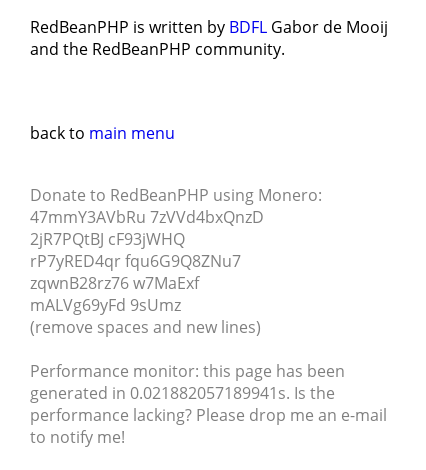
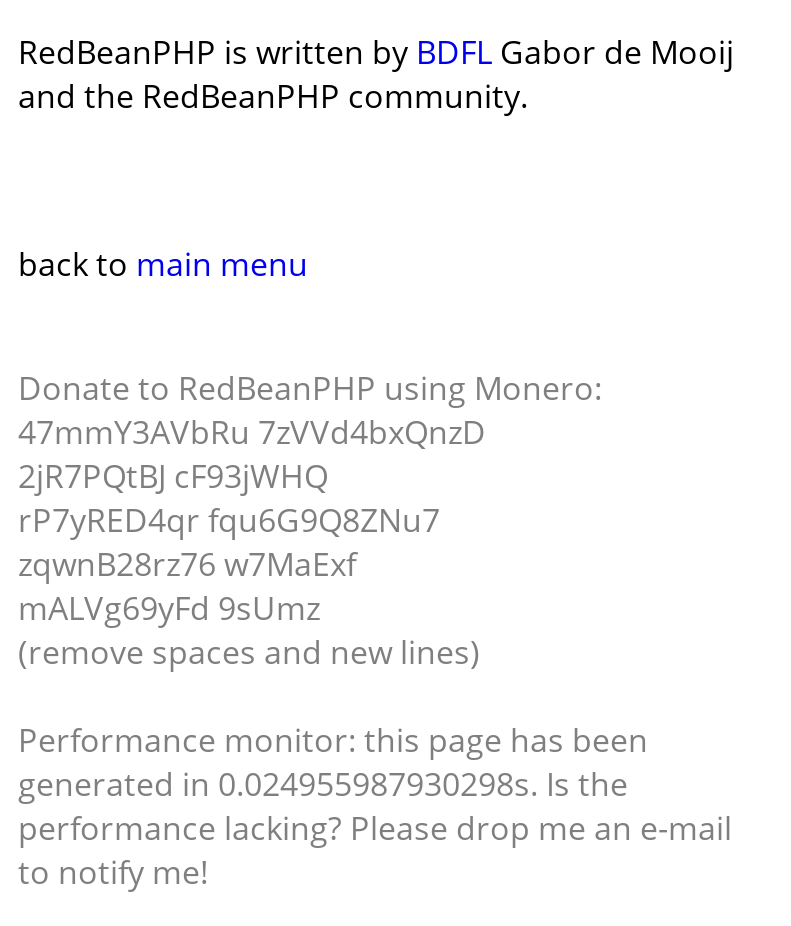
[30,382,335,404] generated in 0.021882057189941s. Is the -> [18,762,628,806] generated in 0.024955987930298s. Is the

